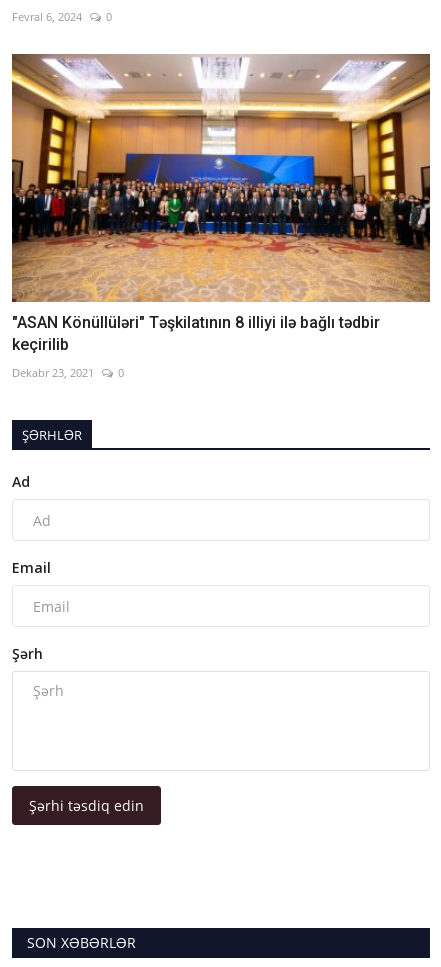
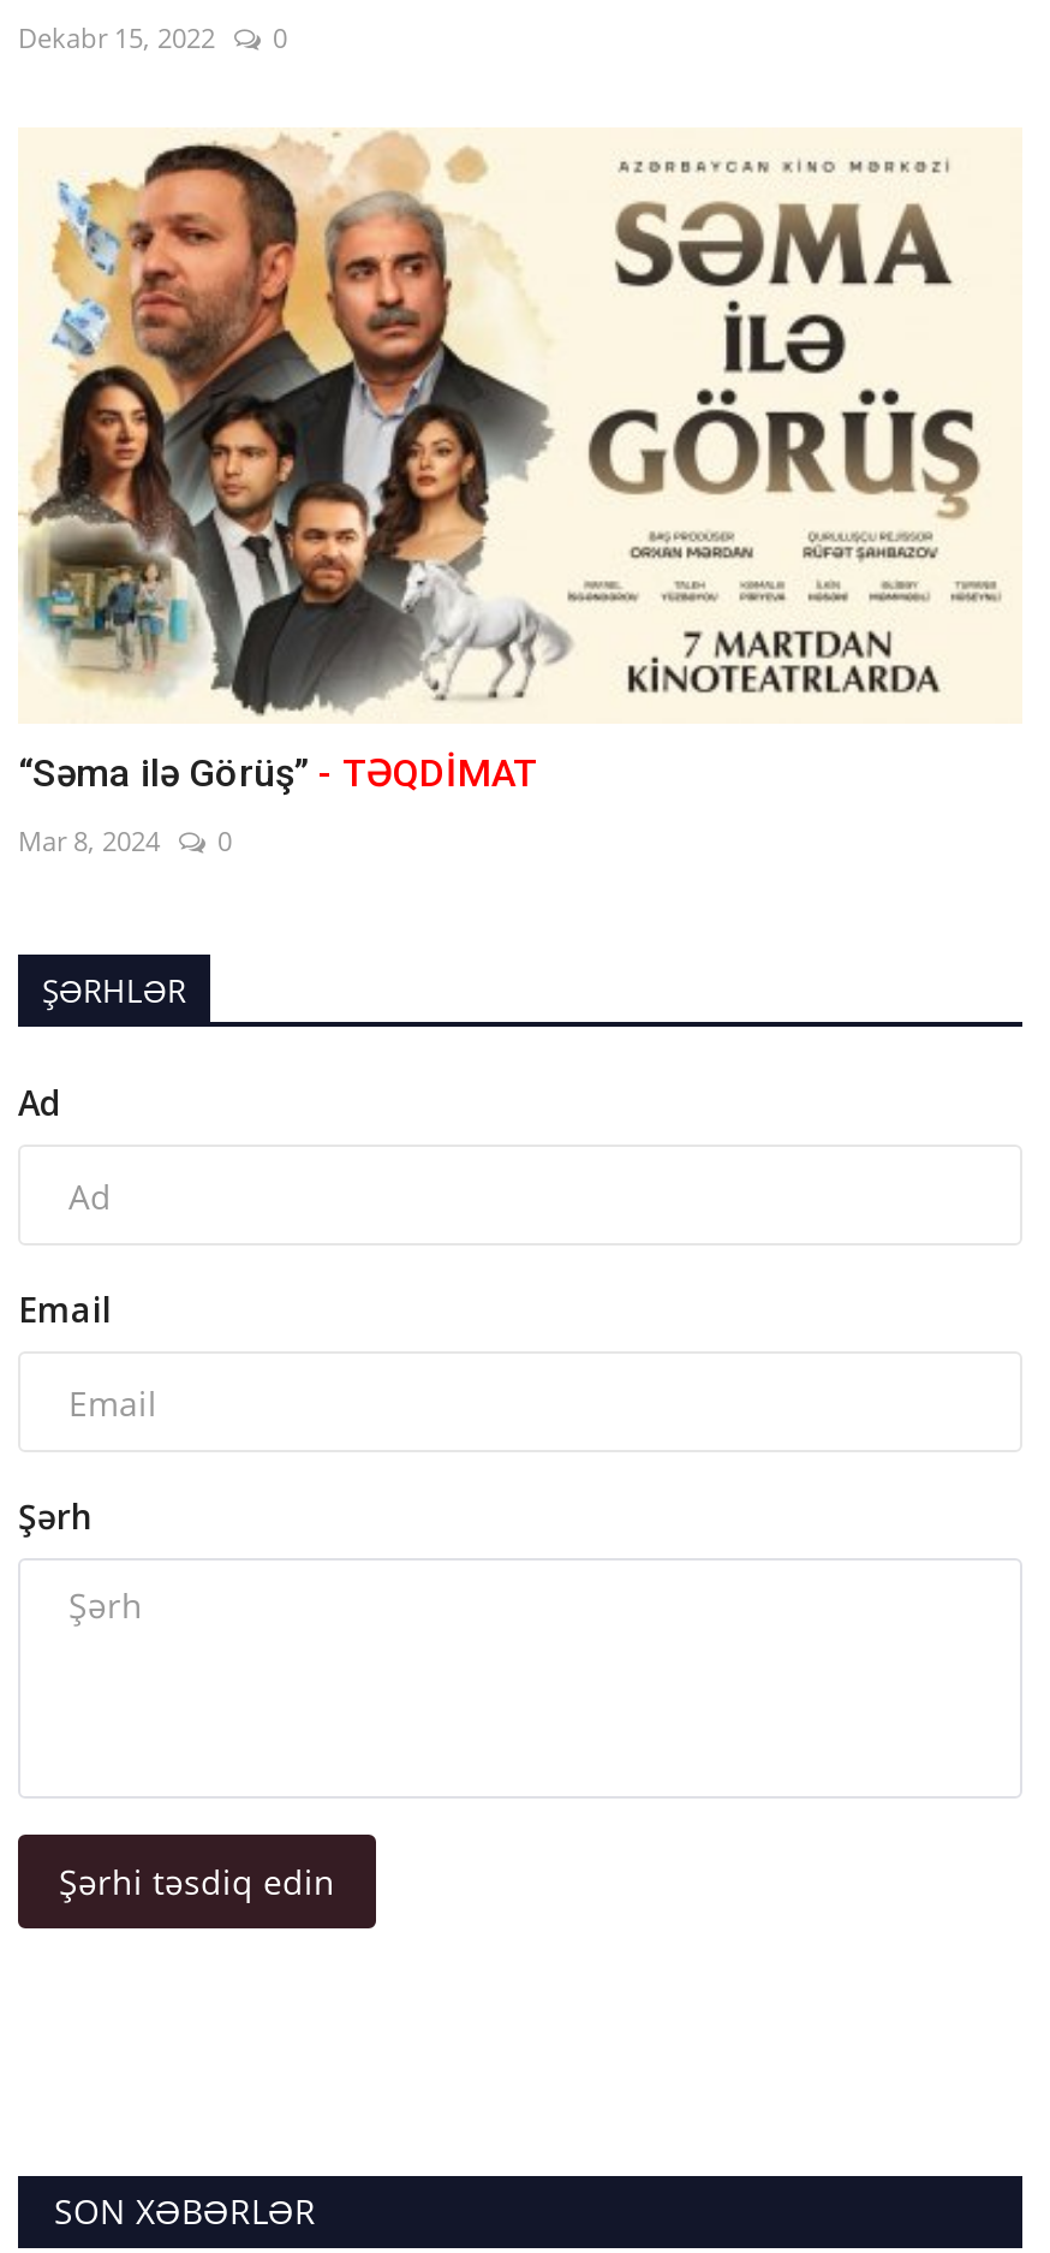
[12,9,112,24] Fevral 6, 2024 0 -> [18,19,287,55] Dekabr 15, 2022 0
[11,53,431,354] [image] | "ASAN Könüllüləri" Təşkilatının 8 illiyi ilə bağlı tədbir | keçirilib -> [18,127,1022,796] [image] | “Səma ilə Görüş” - TƏQDİMAT
[12,365,124,380] Dekabr 23, 2021 0 -> [18,823,232,859] Mar 8, 2024 0

